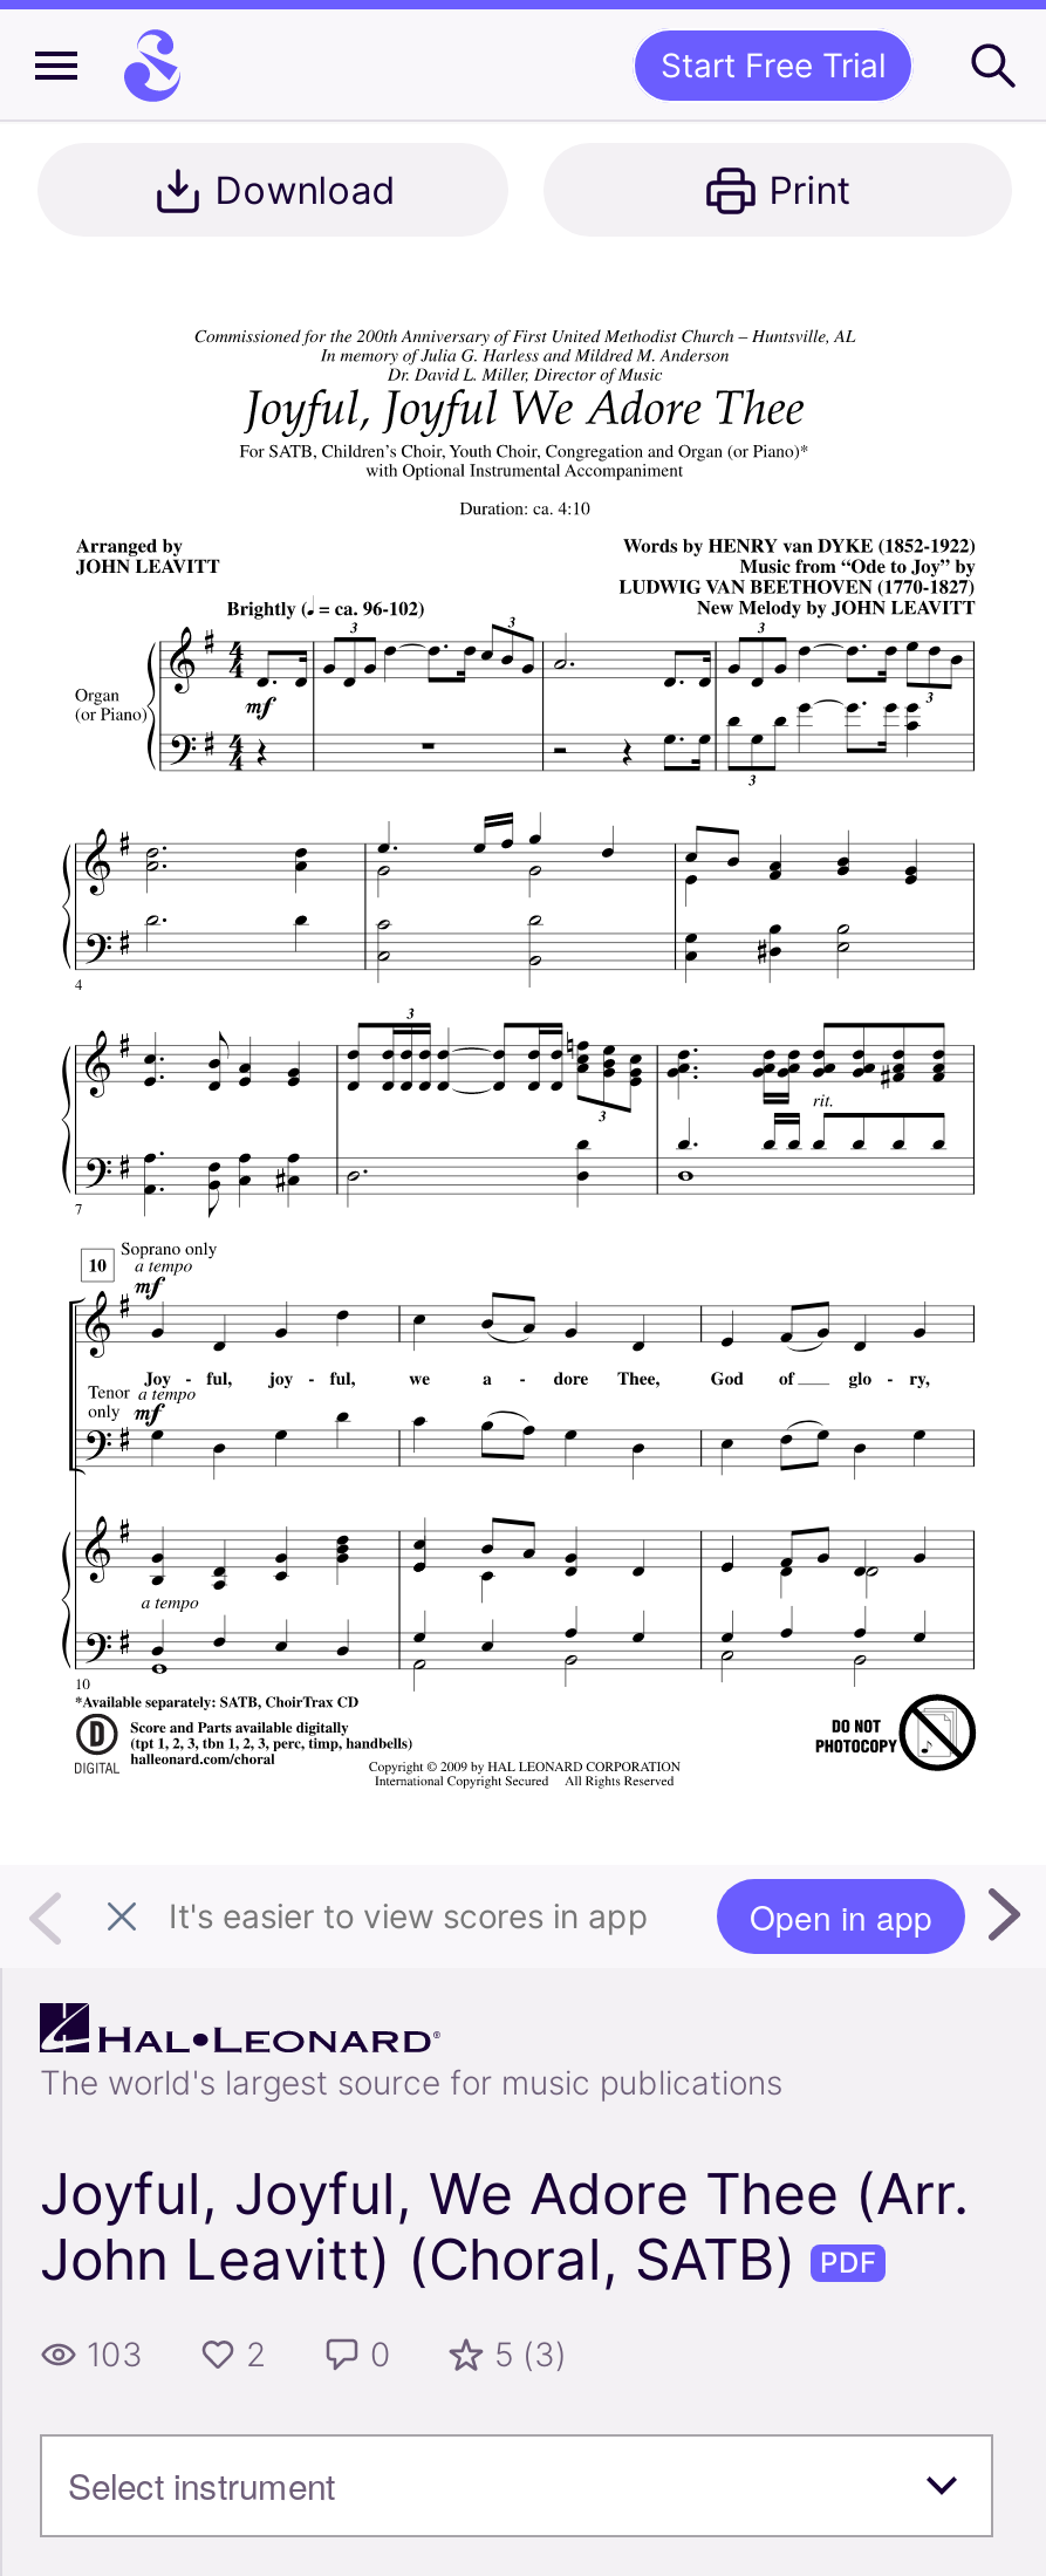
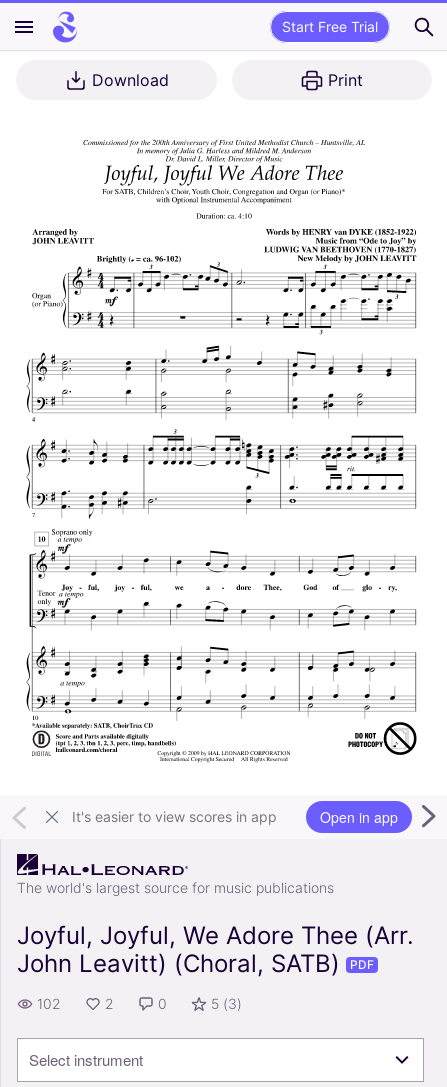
[87,2334,143,2374] 103 -> [37,995,61,1012] 102

